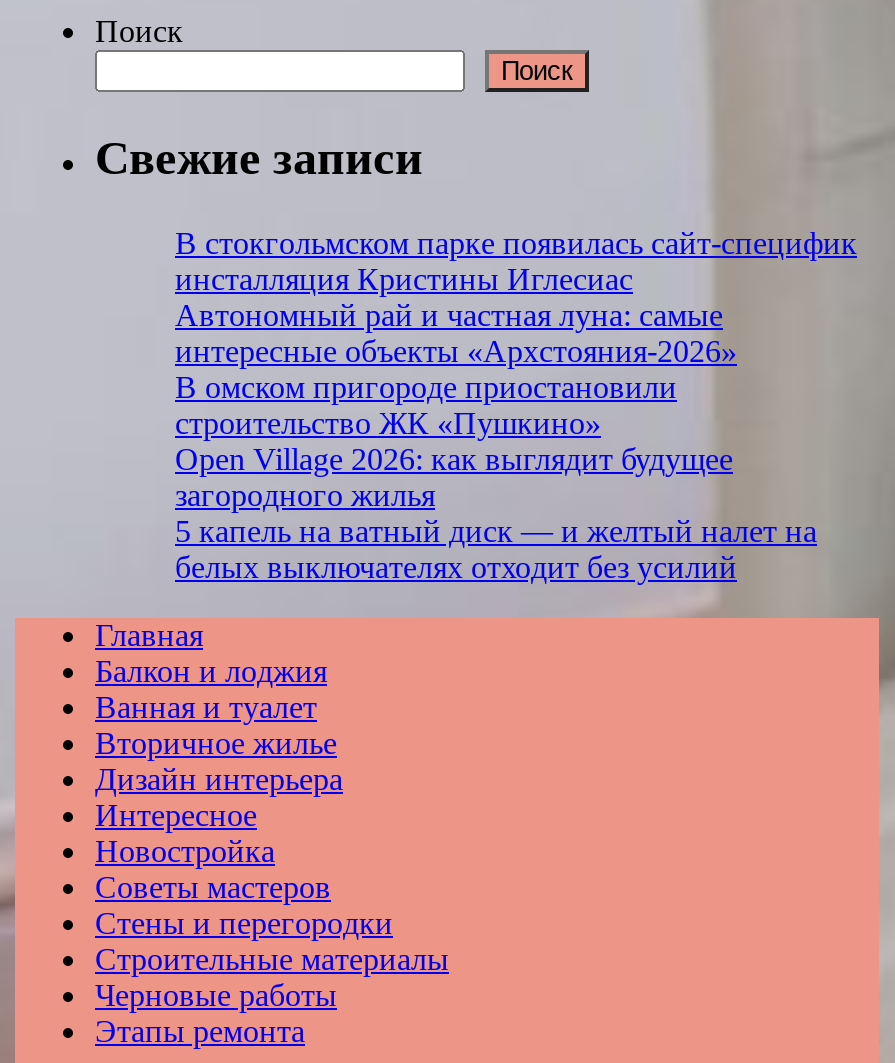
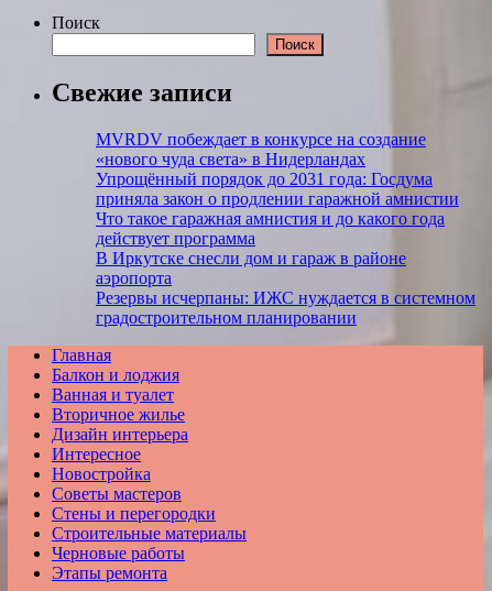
[175,225,857,583] В стокгольмском парке появилась сайт-специфик | инсталляция Кристины Иглесиас | Автономный рай и частная луна: самые | интересные объекты «Архстояния-2026» | В омском пригороде приостановили | строительство ЖК «Пушкино» | Open Village 2026: как выглядит будущее | загородного жилья | 5 капель на ватный диск — и желтый налет на | белых выключателях отходит без усилий -> [96,129,475,326] MVRDV побеждает в конкурсе на создание | «нового чуда света» в Нидерландах | Упрощённый порядок до 2031 года: Госдума | приняла закон о продлении гаражной амнистии | Что такое гаражная амнистия и до какого года | действует программа | В Иркутске снесли дом и гараж в районе | аэропорта | Резервы исчерпаны: ИЖС нуждается в системном | градостроительном планировании

